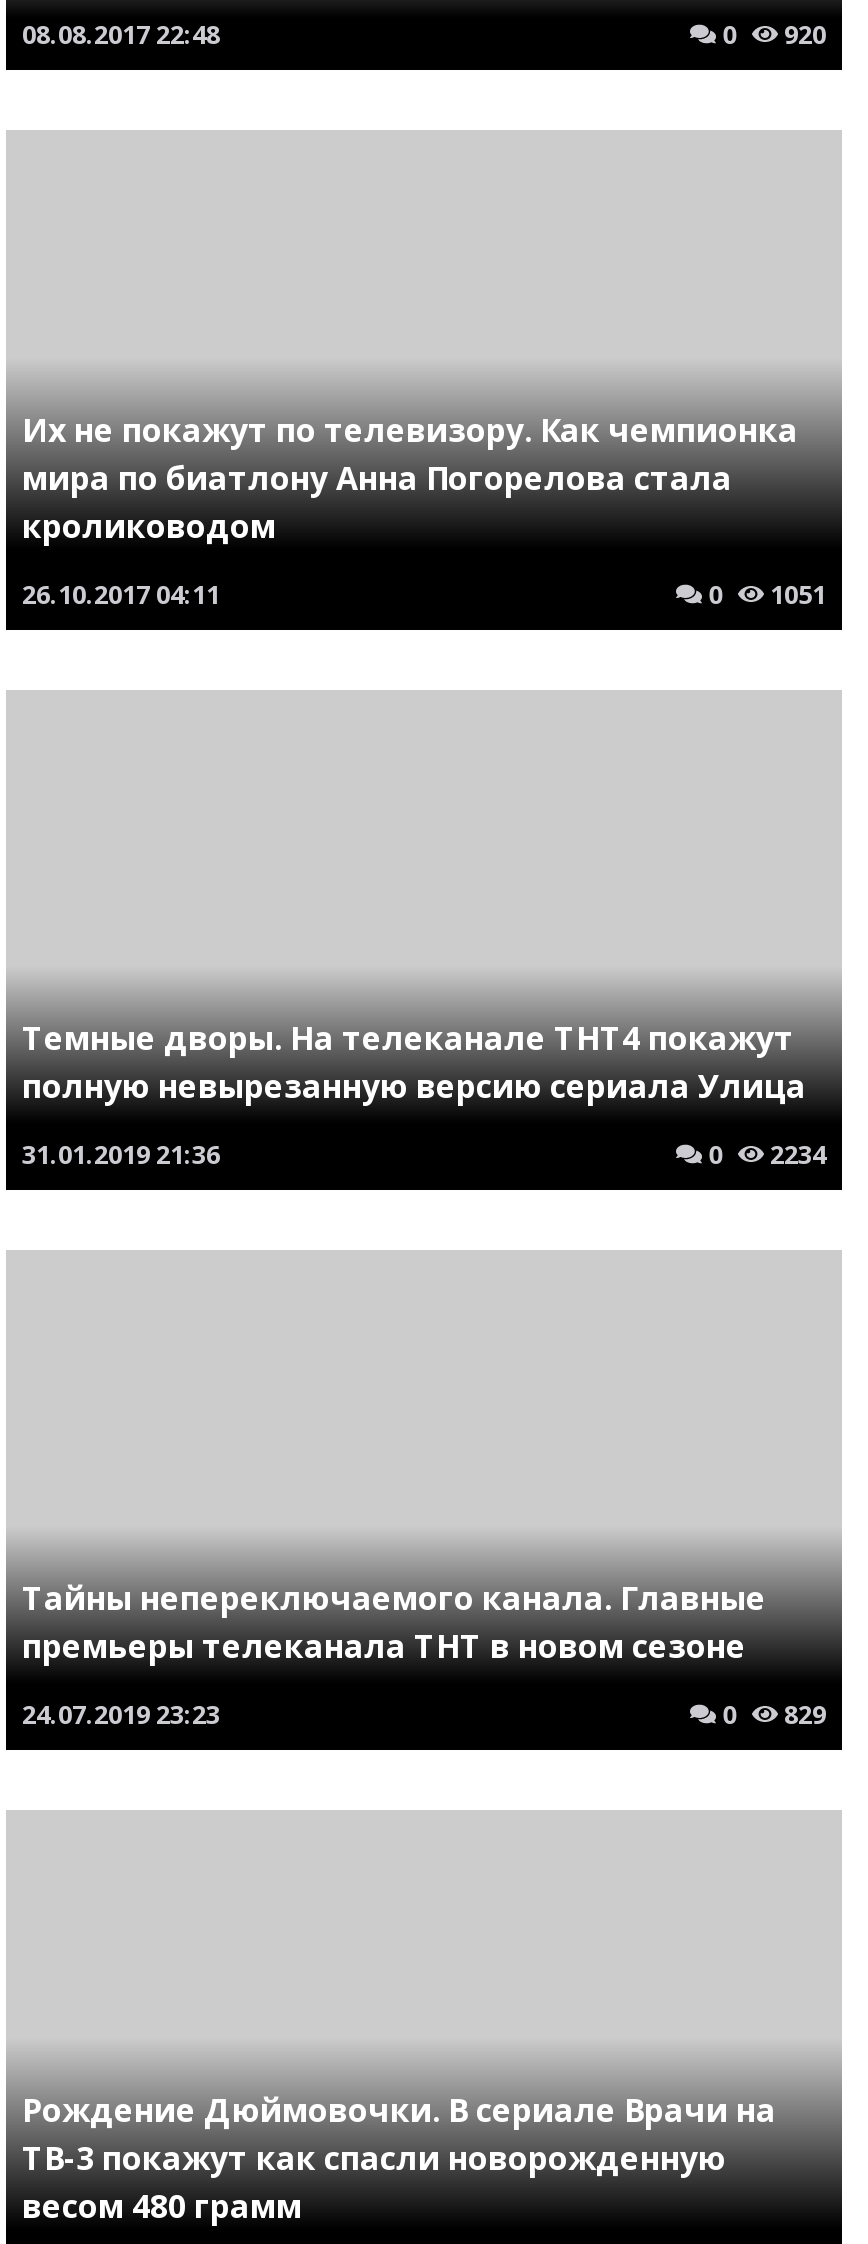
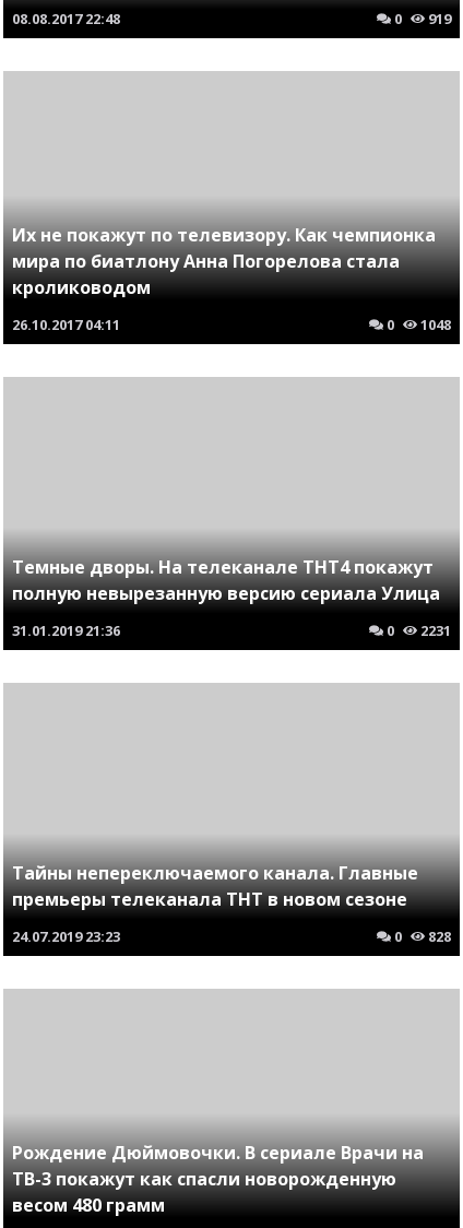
[716,15,826,51] 0 920 -> [391,8,451,28] 0 919
[702,575,826,611] 0 1051 -> [384,314,451,334] 0 1048
[702,1135,826,1171] 0 2234 -> [384,620,451,640] 0 2231
[716,1695,826,1731] 0 829 -> [391,926,451,946] 0 828

